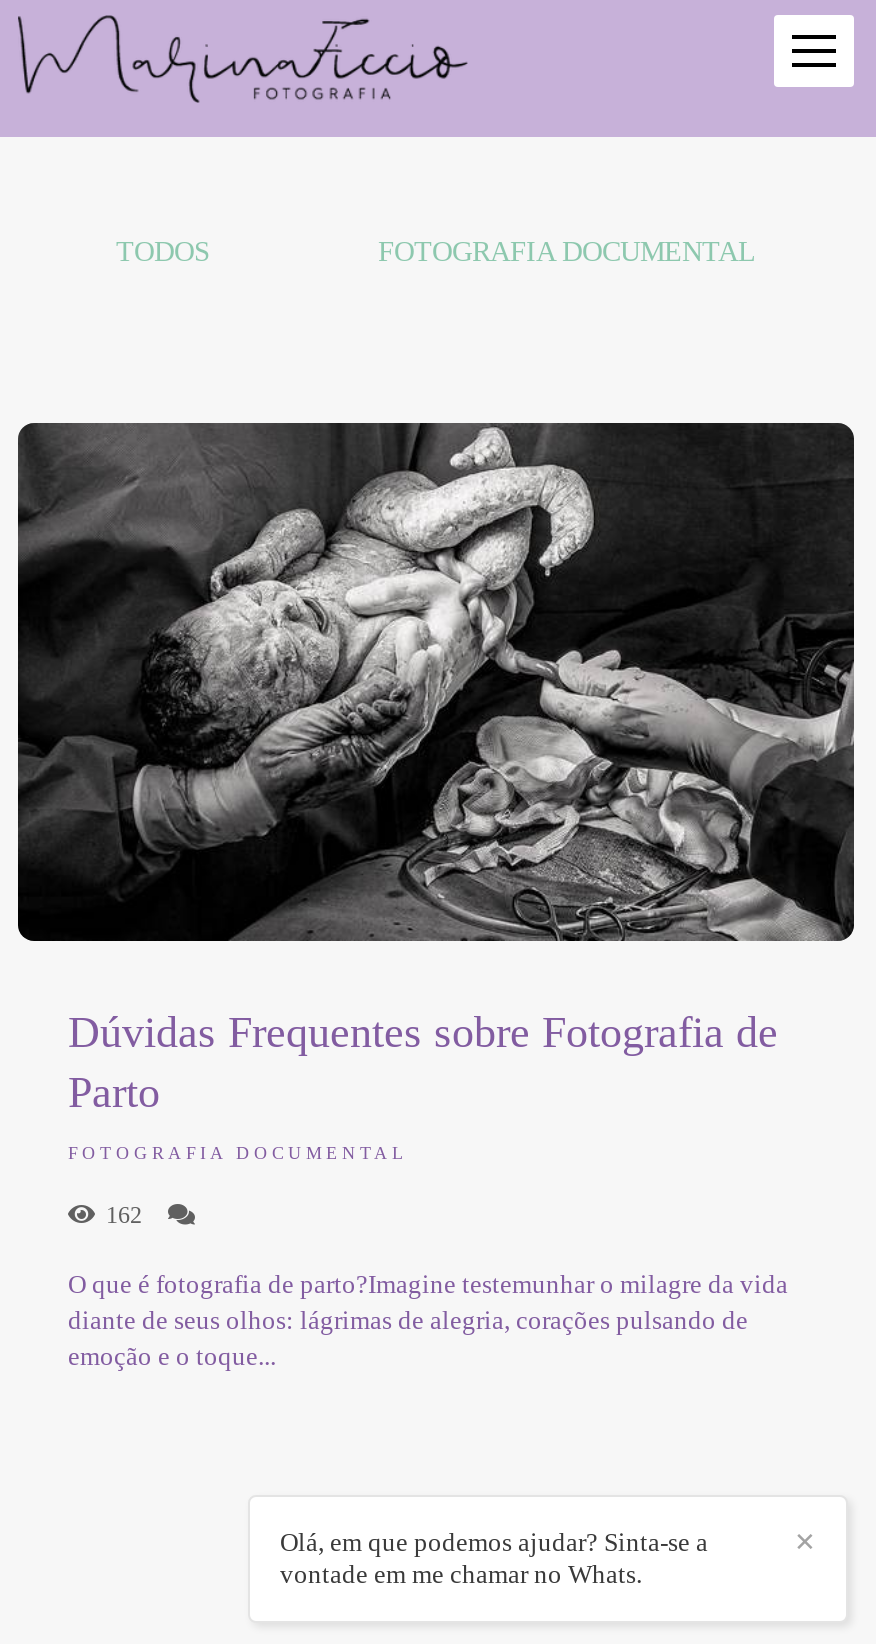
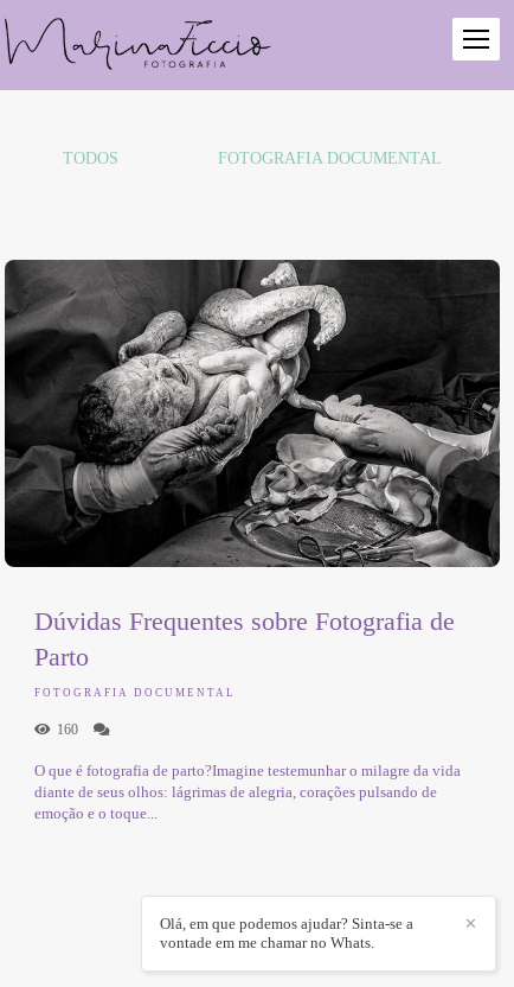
[106,1202,142,1230] 162 -> [57,722,78,738] 160

